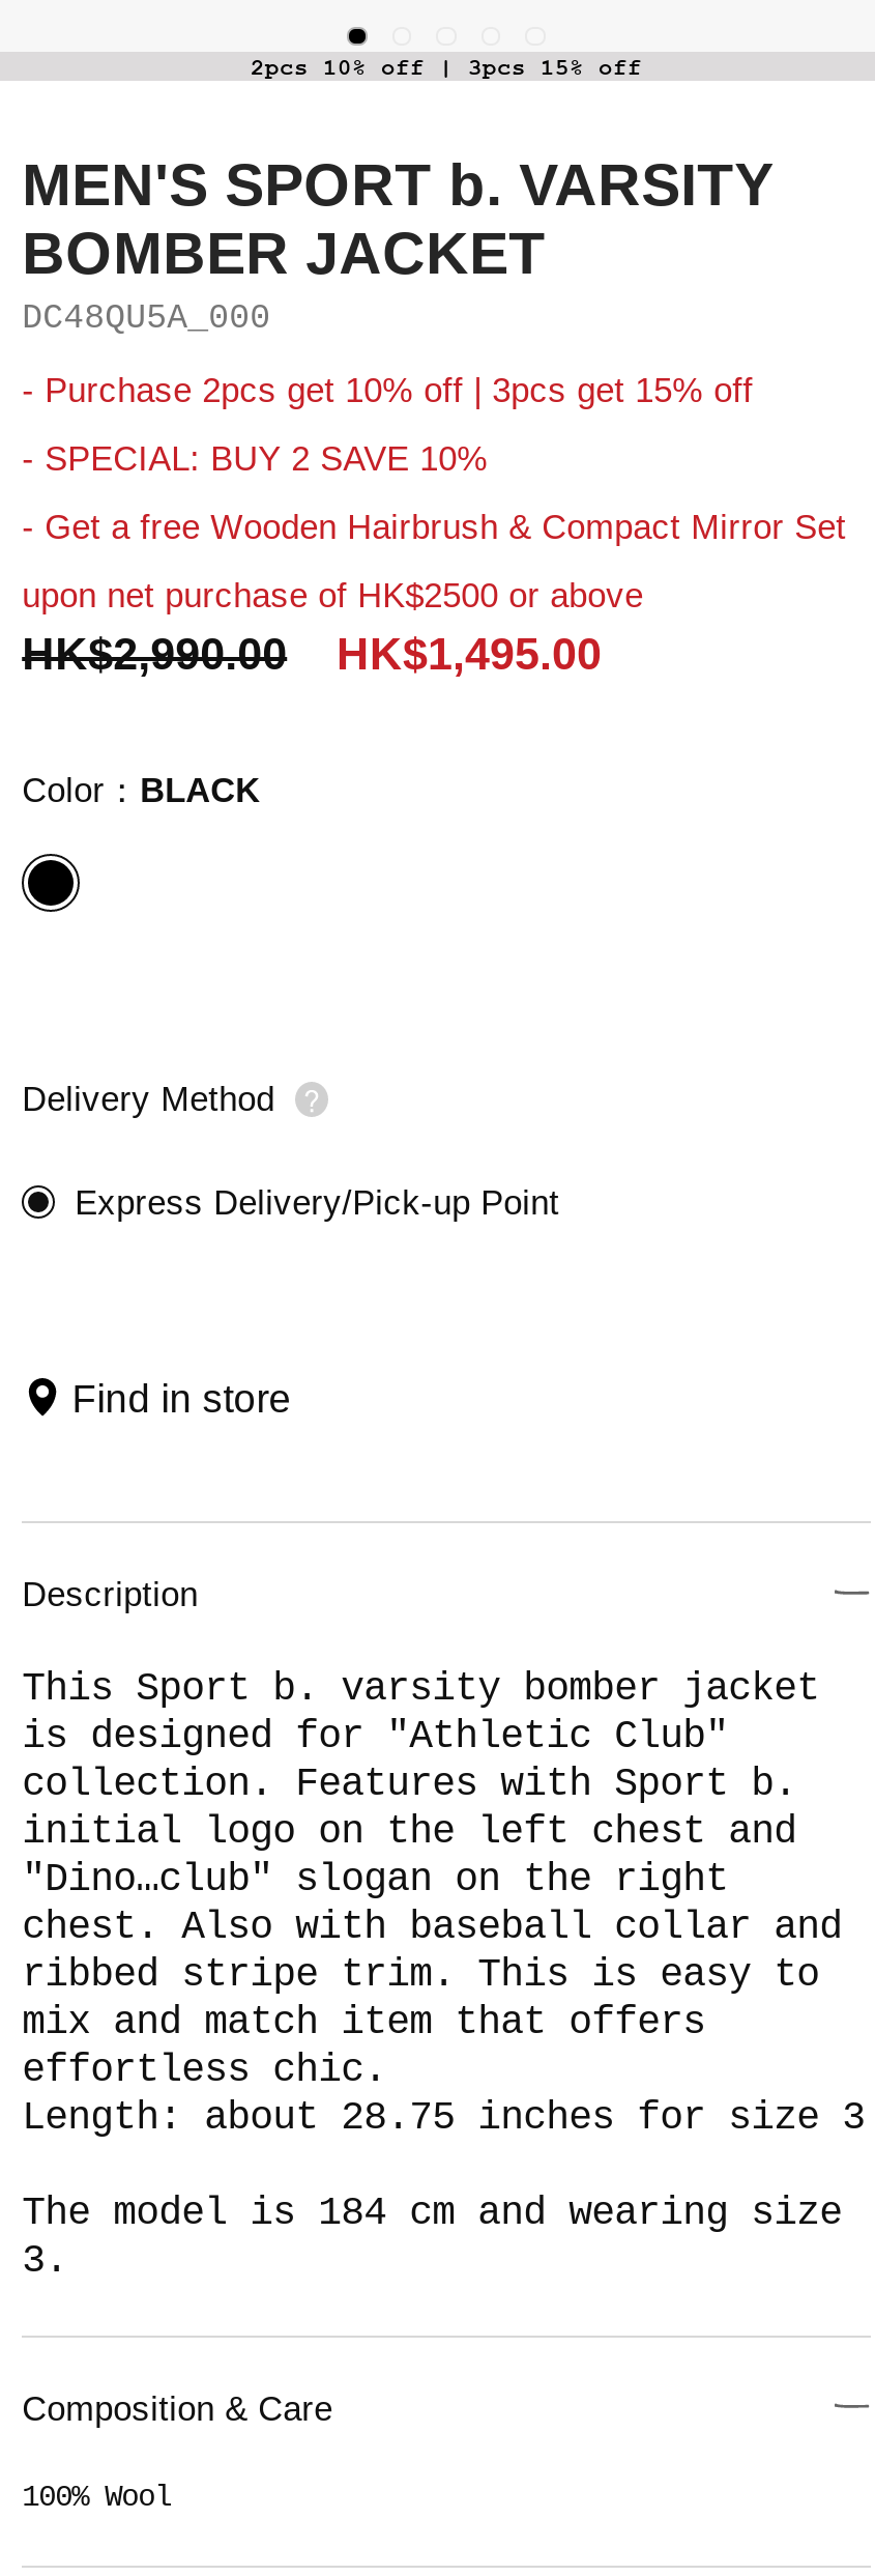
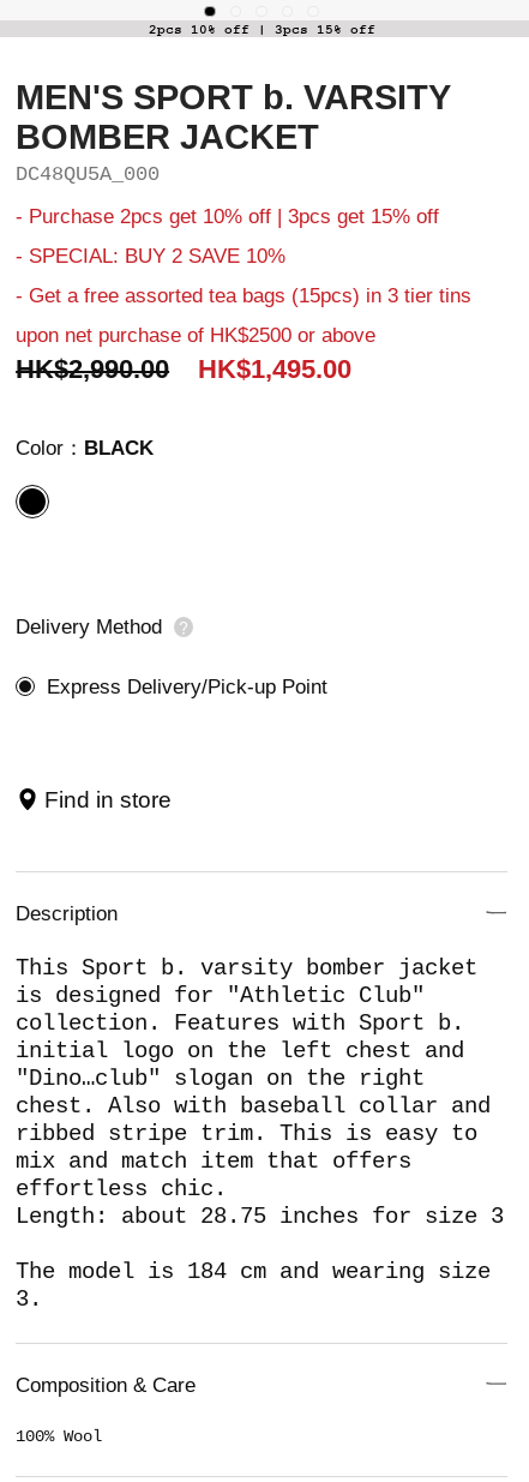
[22,508,846,547] - Get a free Wooden Hairbrush & Compact Mirror Set -> [16,285,472,307] - Get a free assorted tea bags (15pcs) in 3 tier tins

